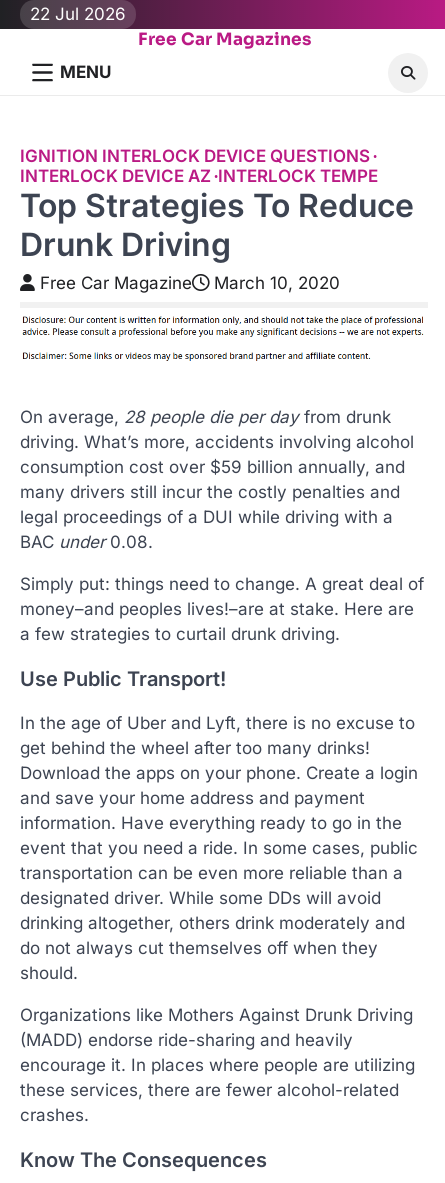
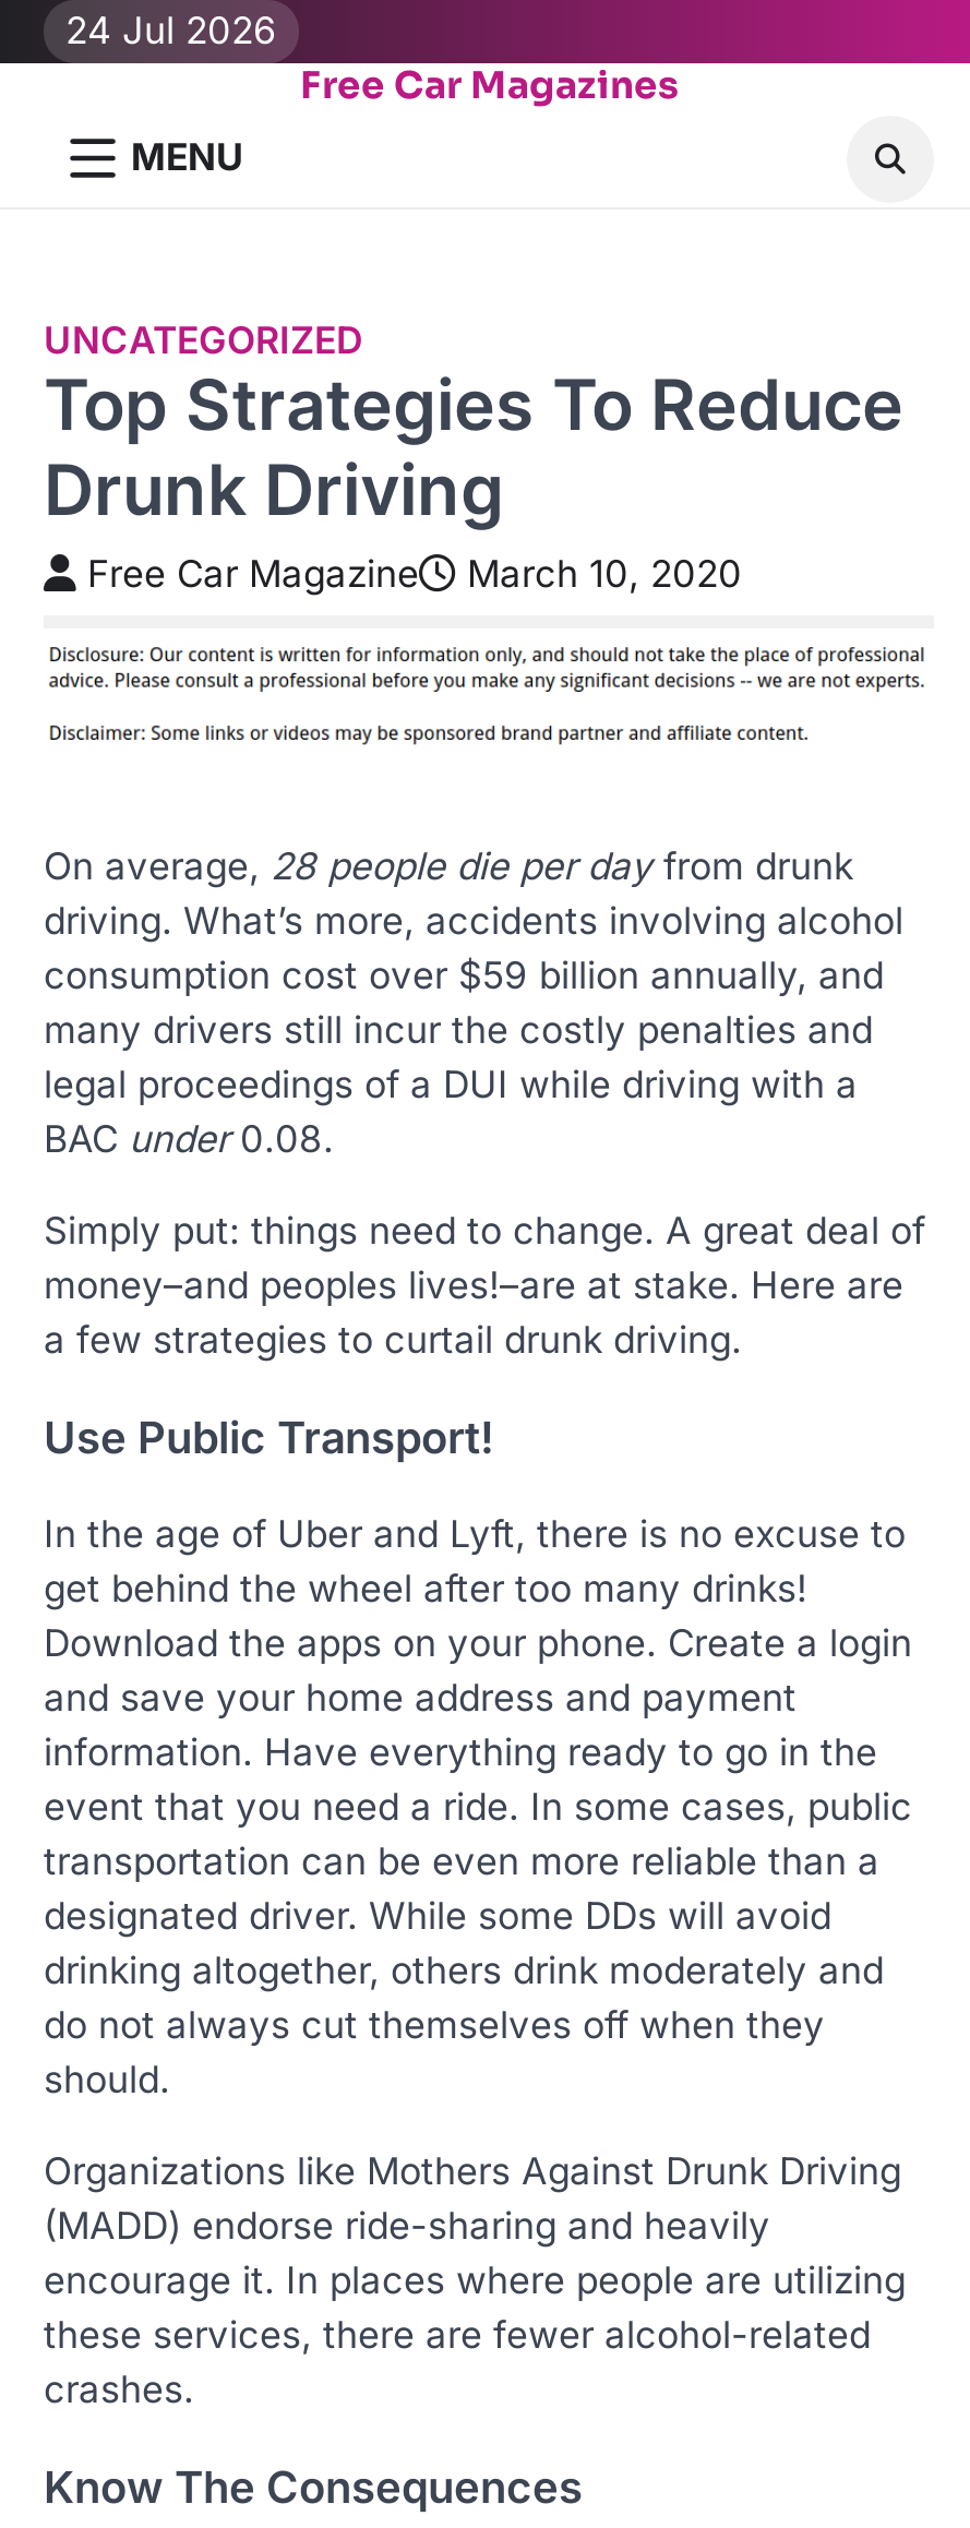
[30,4,126,24] 22 Jul 2026 -> [65,9,277,52] 24 Jul 2026
[20,146,378,186] IGNITION INTERLOCK DEVICE QUESTIONS | INTERLOCK DEVICE AZ INTERLOCK TEMPE -> [44,319,362,362] UNCATEGORIZED

